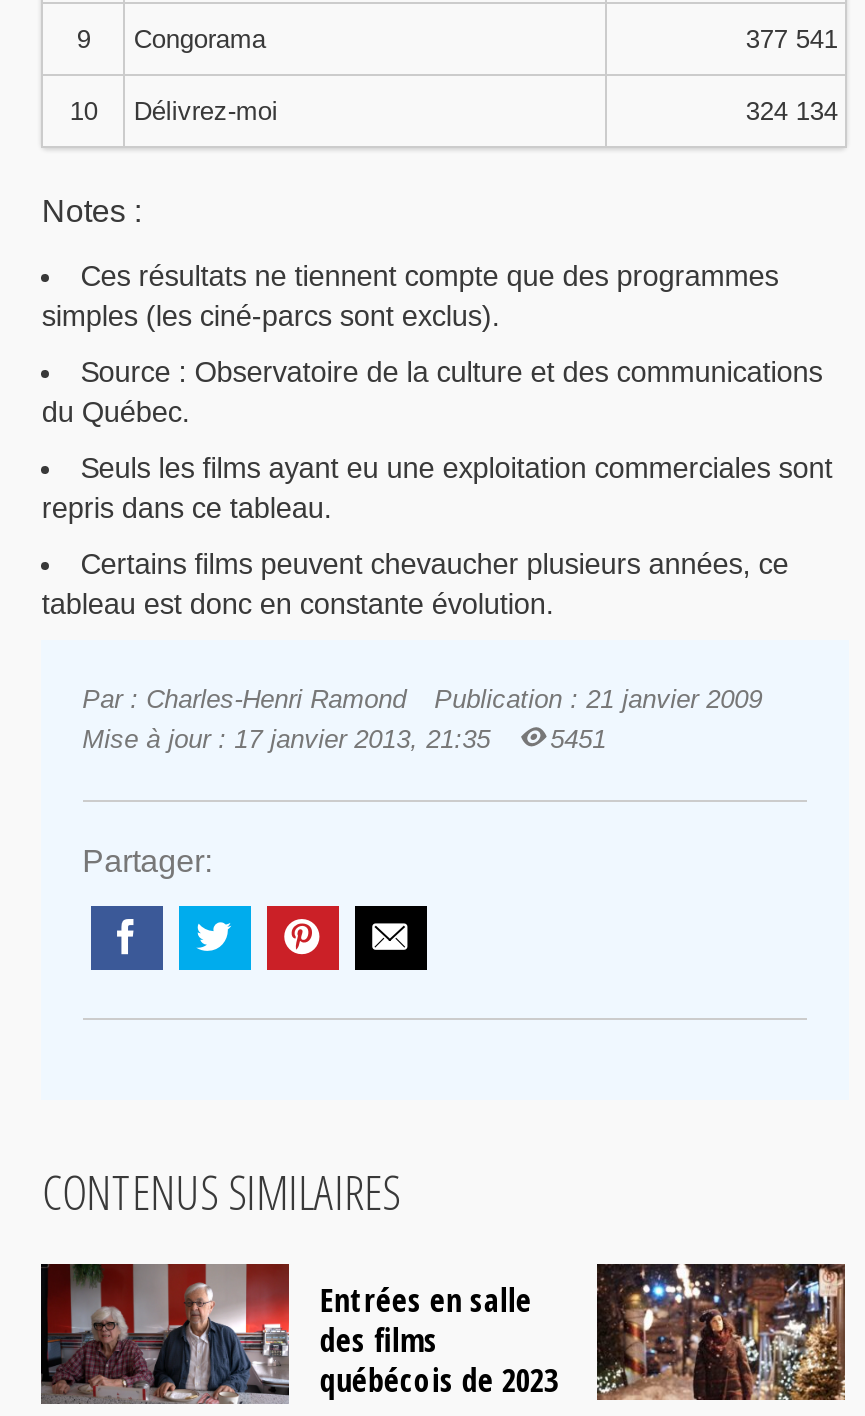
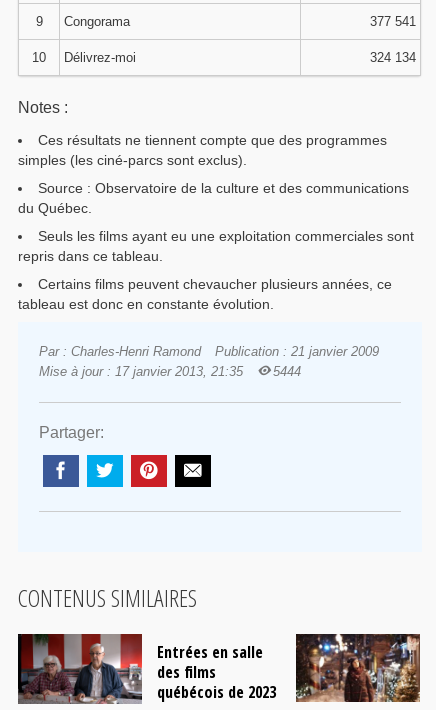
[550,724,606,754] 5451 -> [273,364,301,379] 5444

